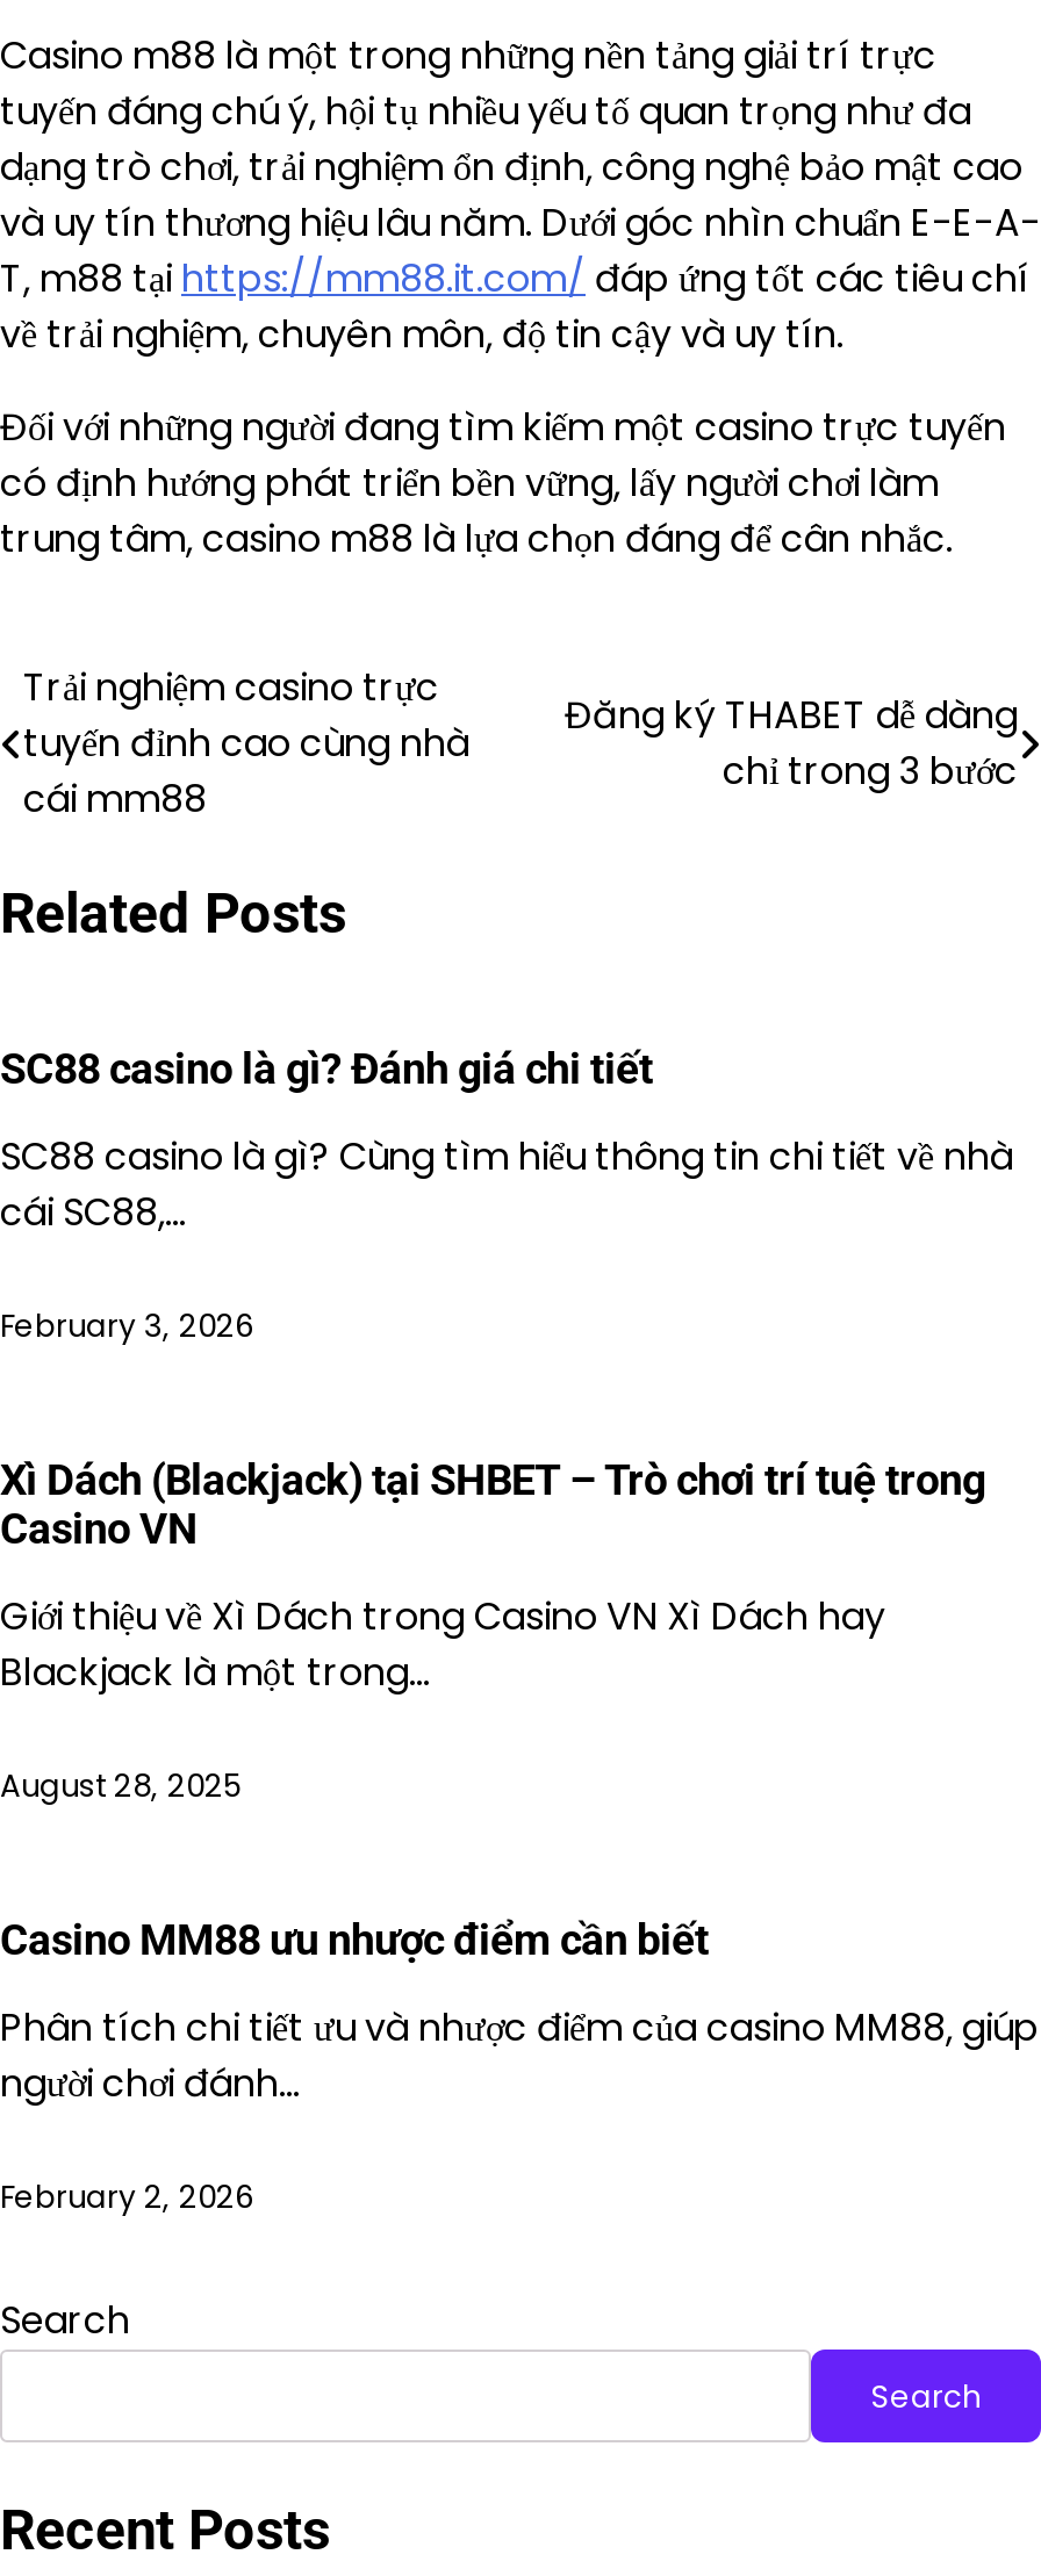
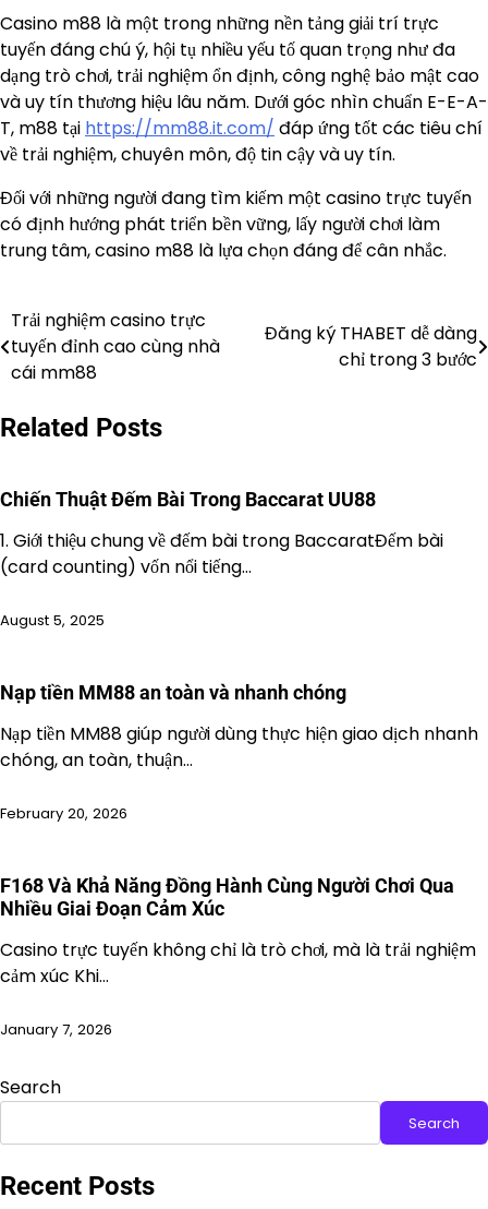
[0,1045,653,1094] SC88 casino là gì? Đánh giá chi tiết -> [0,488,376,511] Chiến Thuật Đếm Bài Trong Baccarat UU88
[0,1131,1013,1240] SC88 casino là gì? Cùng tìm hiểu thông tin chi tiết về nhà | cái SC88,… -> [0,529,443,580] 1. Giới thiệu chung về đếm bài trong BaccaratĐếm bài | (card counting) vốn nổi tiếng…
[0,1305,253,1349] February 3, 2026 -> [0,610,105,631] August 5, 2025
[0,1456,985,1554] Xì Dách (Blackjack) tại SHBET – Trò chơi trí tuệ trong | Casino VN -> [0,681,346,704] Nạp tiền MM88 an toàn và nhanh chóng
[0,1591,885,1700] Giới thiệu về Xì Dách trong Casino VN Xì Dách hay | Blackjack là một trong… -> [0,722,478,773] Nạp tiền MM88 giúp người dùng thực hiện giao dịch nhanh | chóng, an toàn, thuận…
[0,1765,242,1809] August 28, 2025 -> [0,804,127,824] February 20, 2026
[0,1916,709,1965] Casino MM88 ưu nhược điểm cần biết -> [0,874,454,920] F168 Và Khả Năng Đồng Hành Cùng Người Chơi Qua | Nhiều Giai Đoạn Cảm Xúc
[0,2002,1039,2111] Phân tích chi tiết ưu và nhược điểm của casino MM88, giúp | người chơi đánh… -> [0,938,476,989] Casino trực tuyến không chỉ là trò chơi, mà là trải nghiệm | cảm xúc Khi…
[0,2176,253,2220] February 2, 2026 -> [0,1020,112,1040] January 7, 2026

